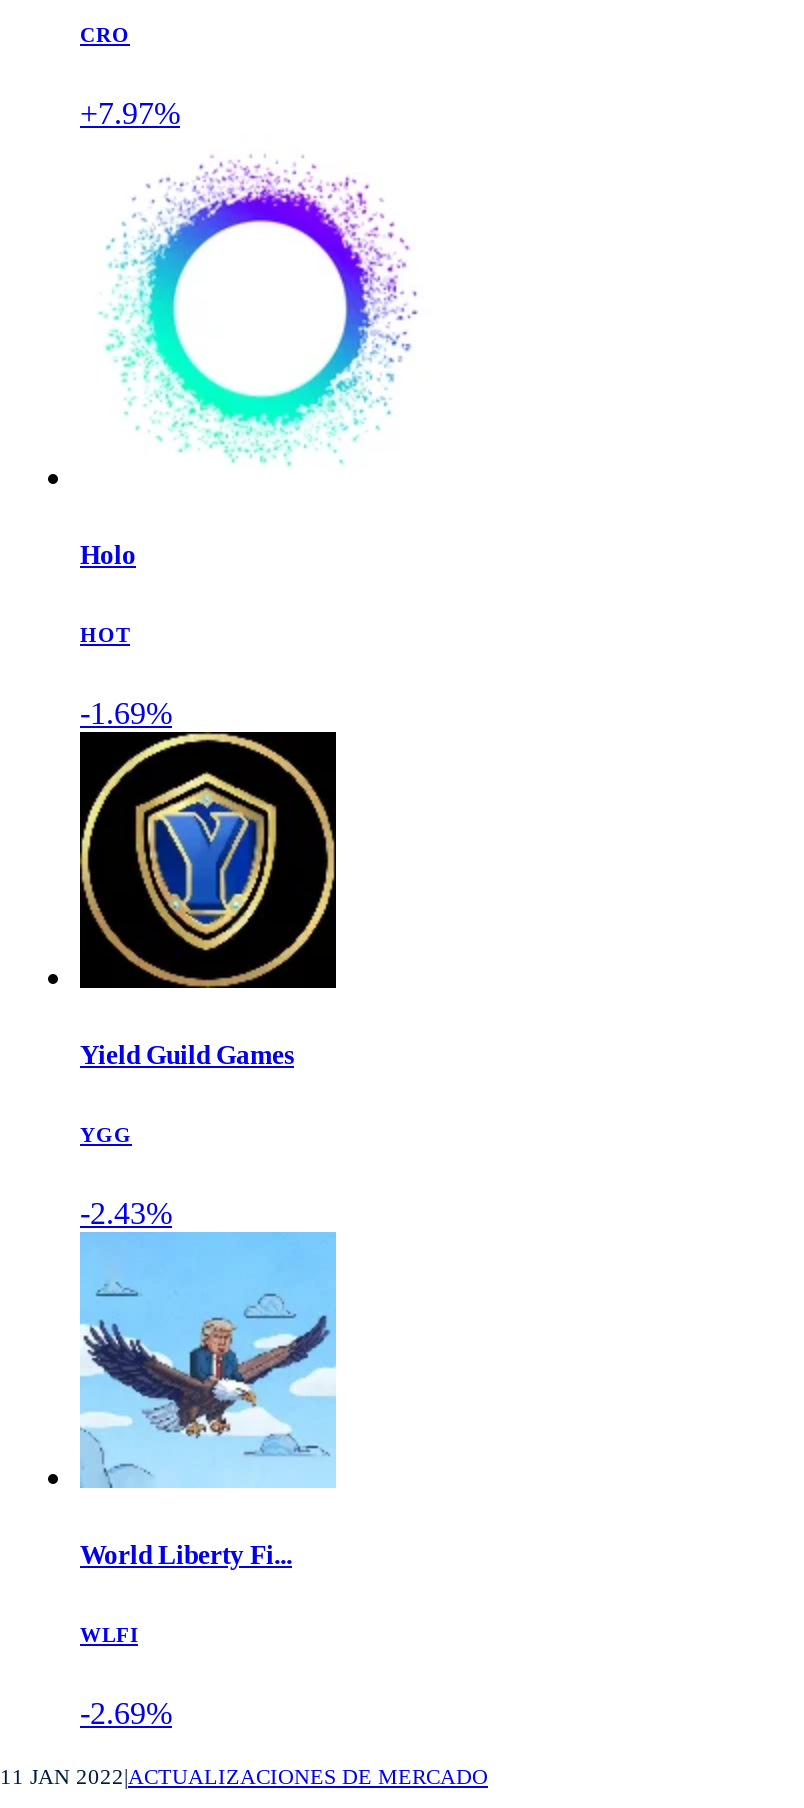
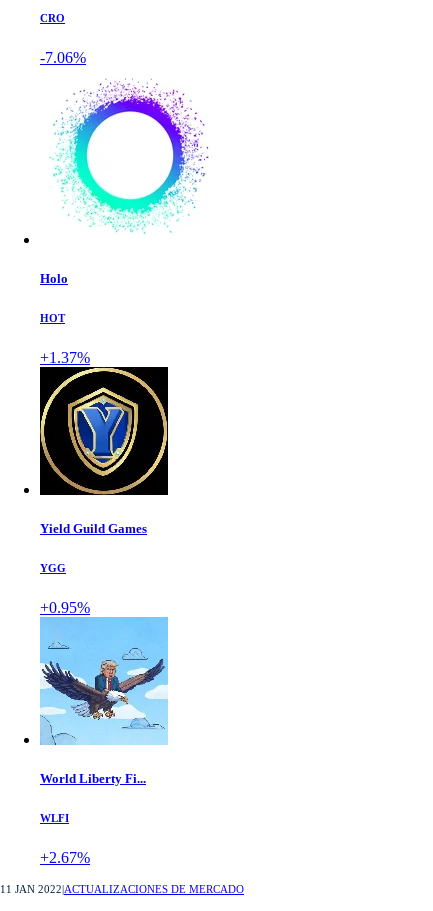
[80,96,180,130] +7.97% -> [40,49,86,66] -7.06%
[80,696,172,730] -1.69% -> [40,349,90,366] +1.37%
[80,1196,172,1230] -2.43% -> [40,599,90,616] +0.95%
[80,1697,172,1731] -2.69% -> [40,849,90,866] +2.67%

